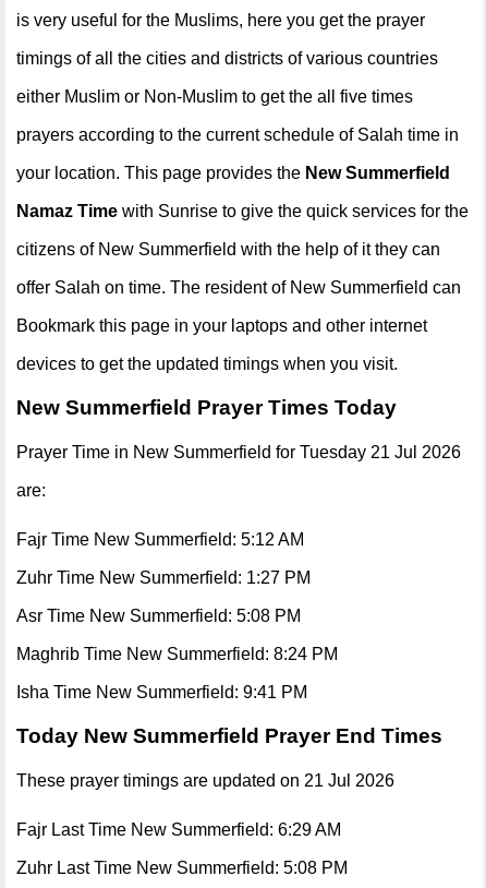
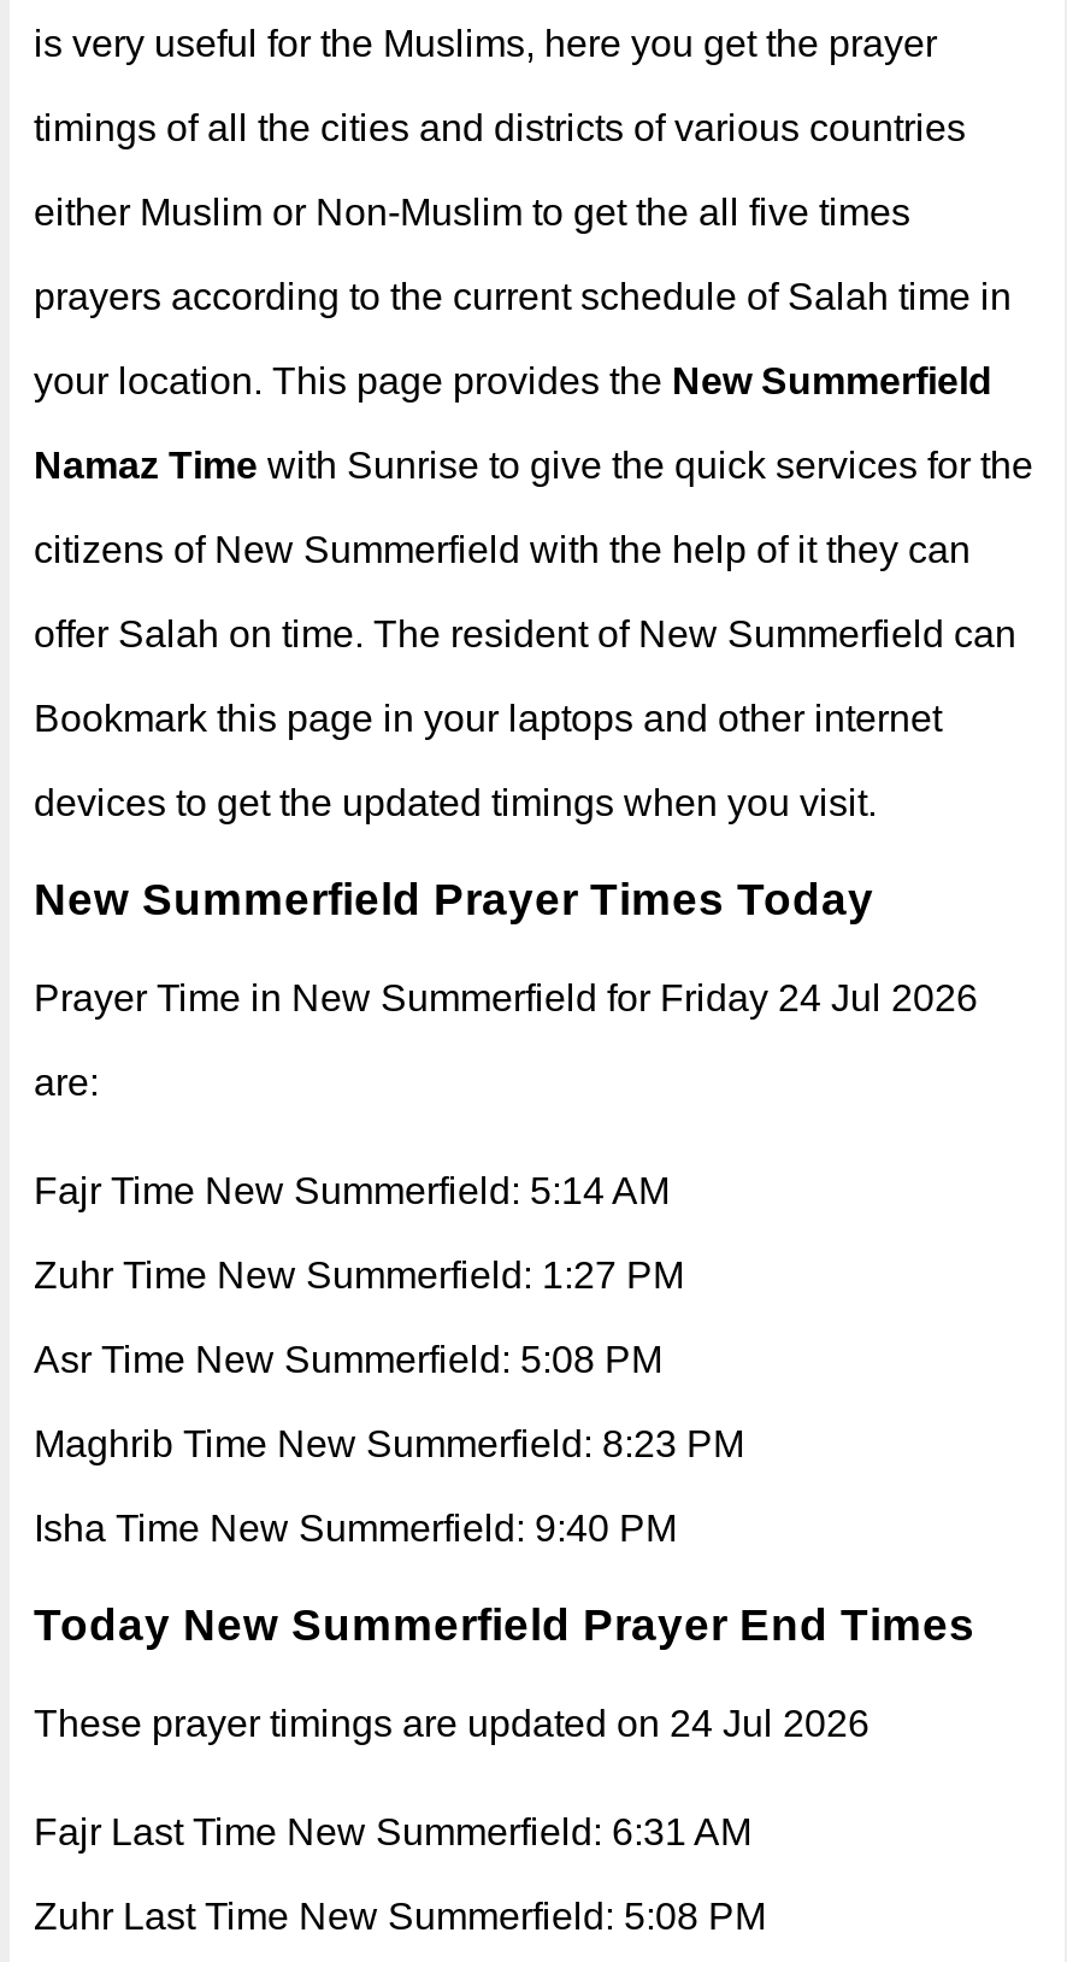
[16,443,461,461] Prayer Time in New Summerfield for Tuesday 21 Jul 2026 -> [34,977,978,1018] Prayer Time in New Summerfield for Friday 24 Jul 2026
[16,530,304,549] Fajr Time New Summerfield: 5:12 AM -> [34,1170,670,1211] Fajr Time New Summerfield: 5:14 AM
[16,645,338,663] Maghrib Time New Summerfield: 8:24 PM -> [34,1423,744,1464] Maghrib Time New Summerfield: 8:23 PM
[16,683,307,701] Isha Time New Summerfield: 9:41 PM -> [34,1508,677,1549] Isha Time New Summerfield: 9:40 PM
[16,771,394,790] These prayer timings are updated on 21 Jul 2026 -> [34,1703,869,1744] These prayer timings are updated on 24 Jul 2026
[16,820,341,839] Fajr Last Time New Summerfield: 6:29 AM -> [34,1811,751,1852] Fajr Last Time New Summerfield: 6:31 AM

